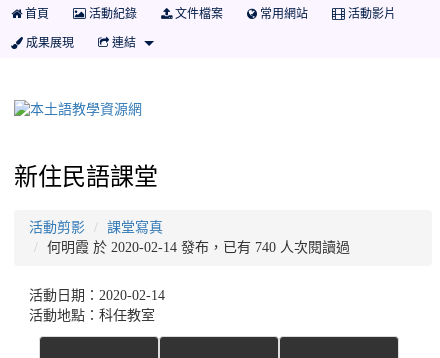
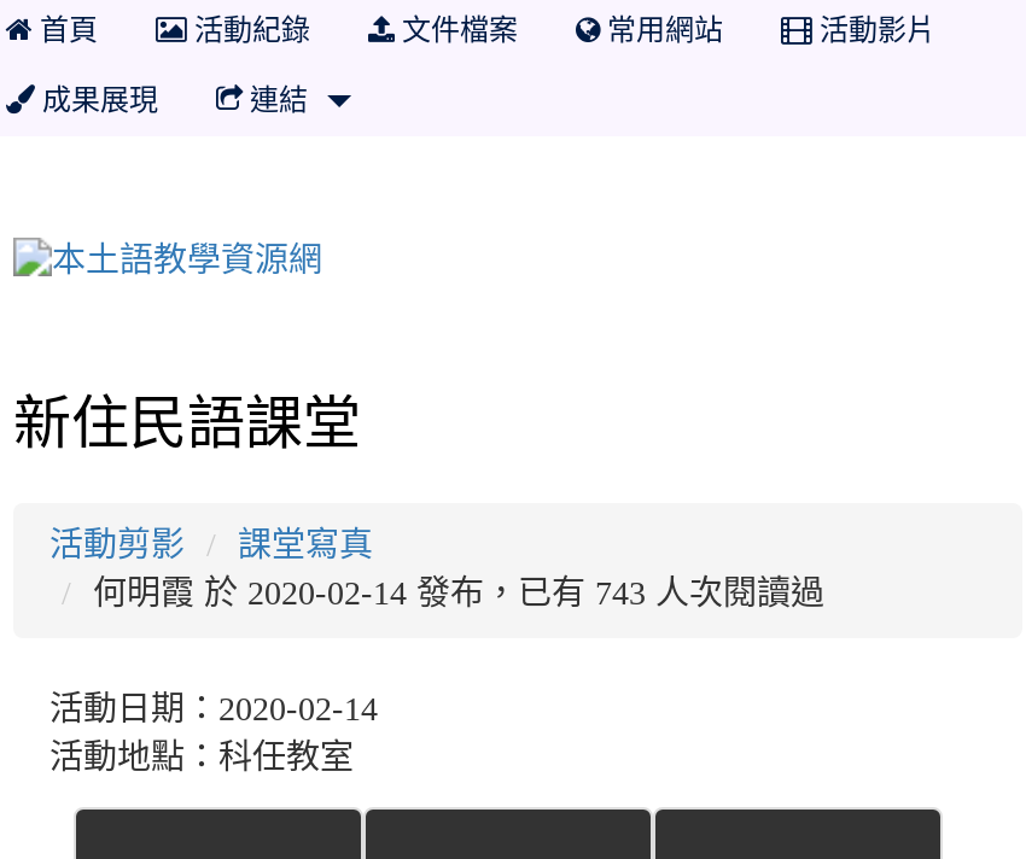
[47,240,350,255] 何明霞 於 2020-02-14 發布，已有 740 人次閱讀過 -> [93,575,824,612] 何明霞 於 2020-02-14 發布，已有 743 人次閱讀過

